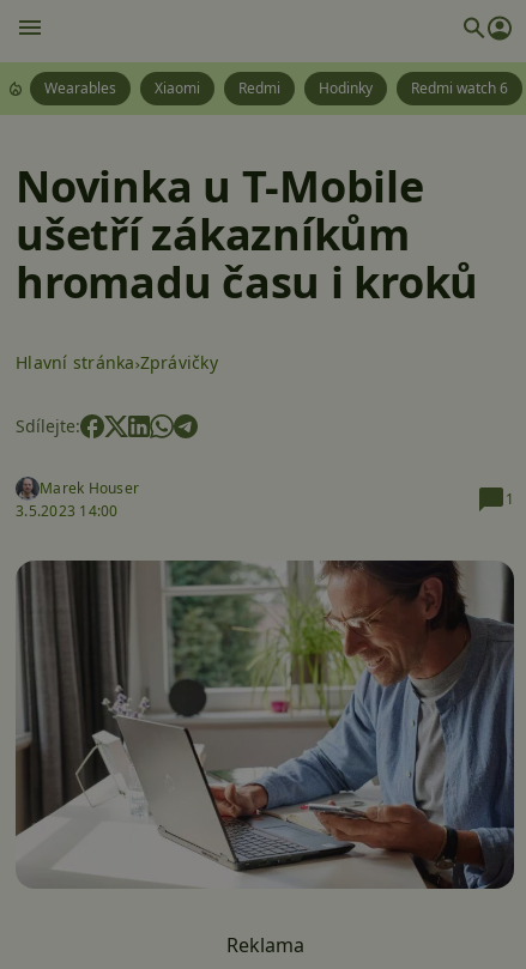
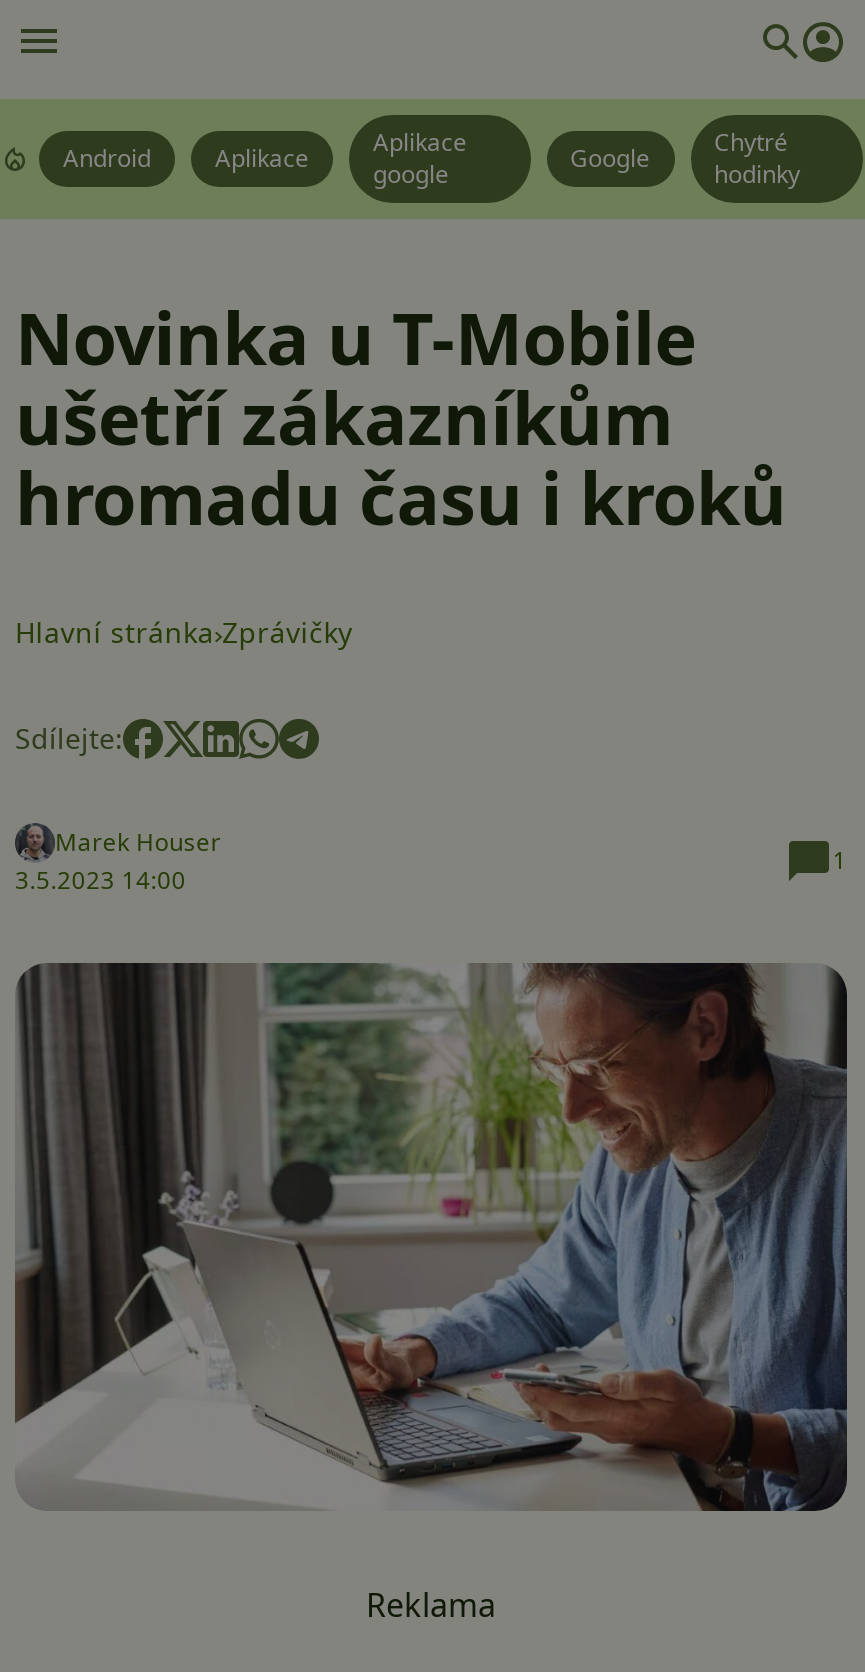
[44,78,508,98] Wearables | Xiaomi | Redmi | Hodinky | Redmi watch 6 -> [63,125,800,191] Android | Aplikace | Aplikace | google | Google | Chytré | hodinky

